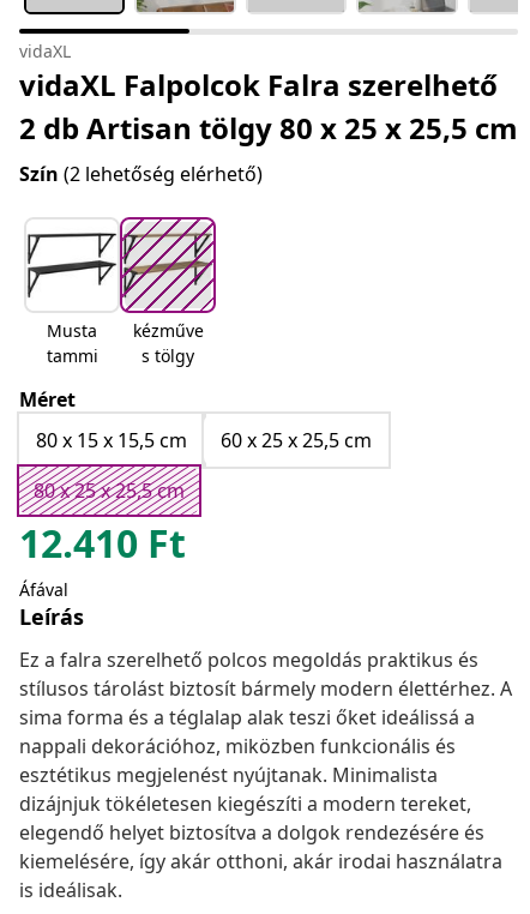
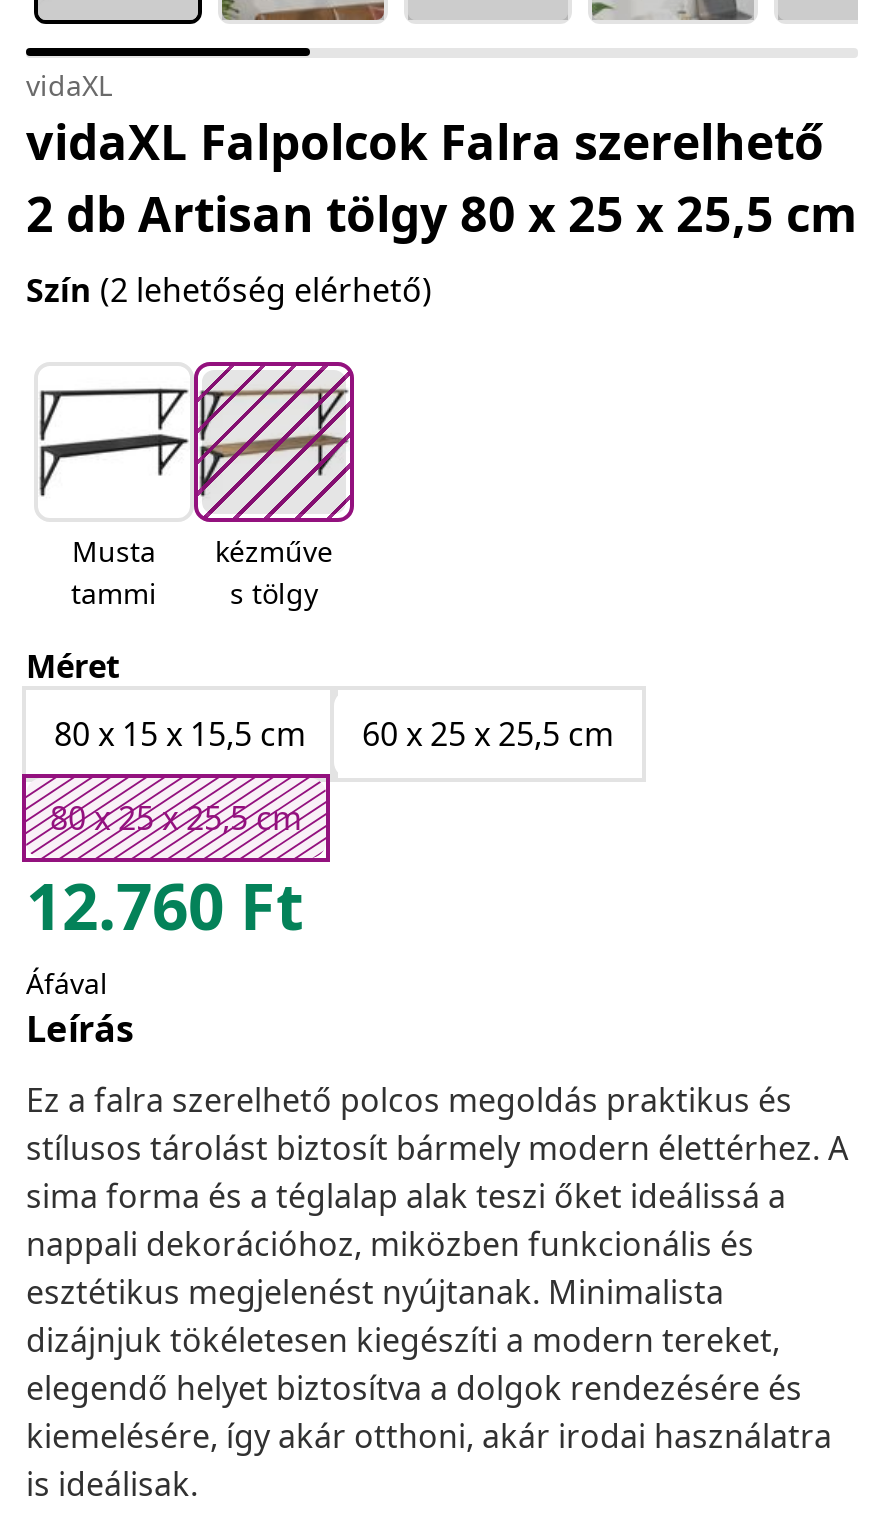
[19,517,186,569] 12.410 Ft -> [26,862,304,948] 12.760 Ft

